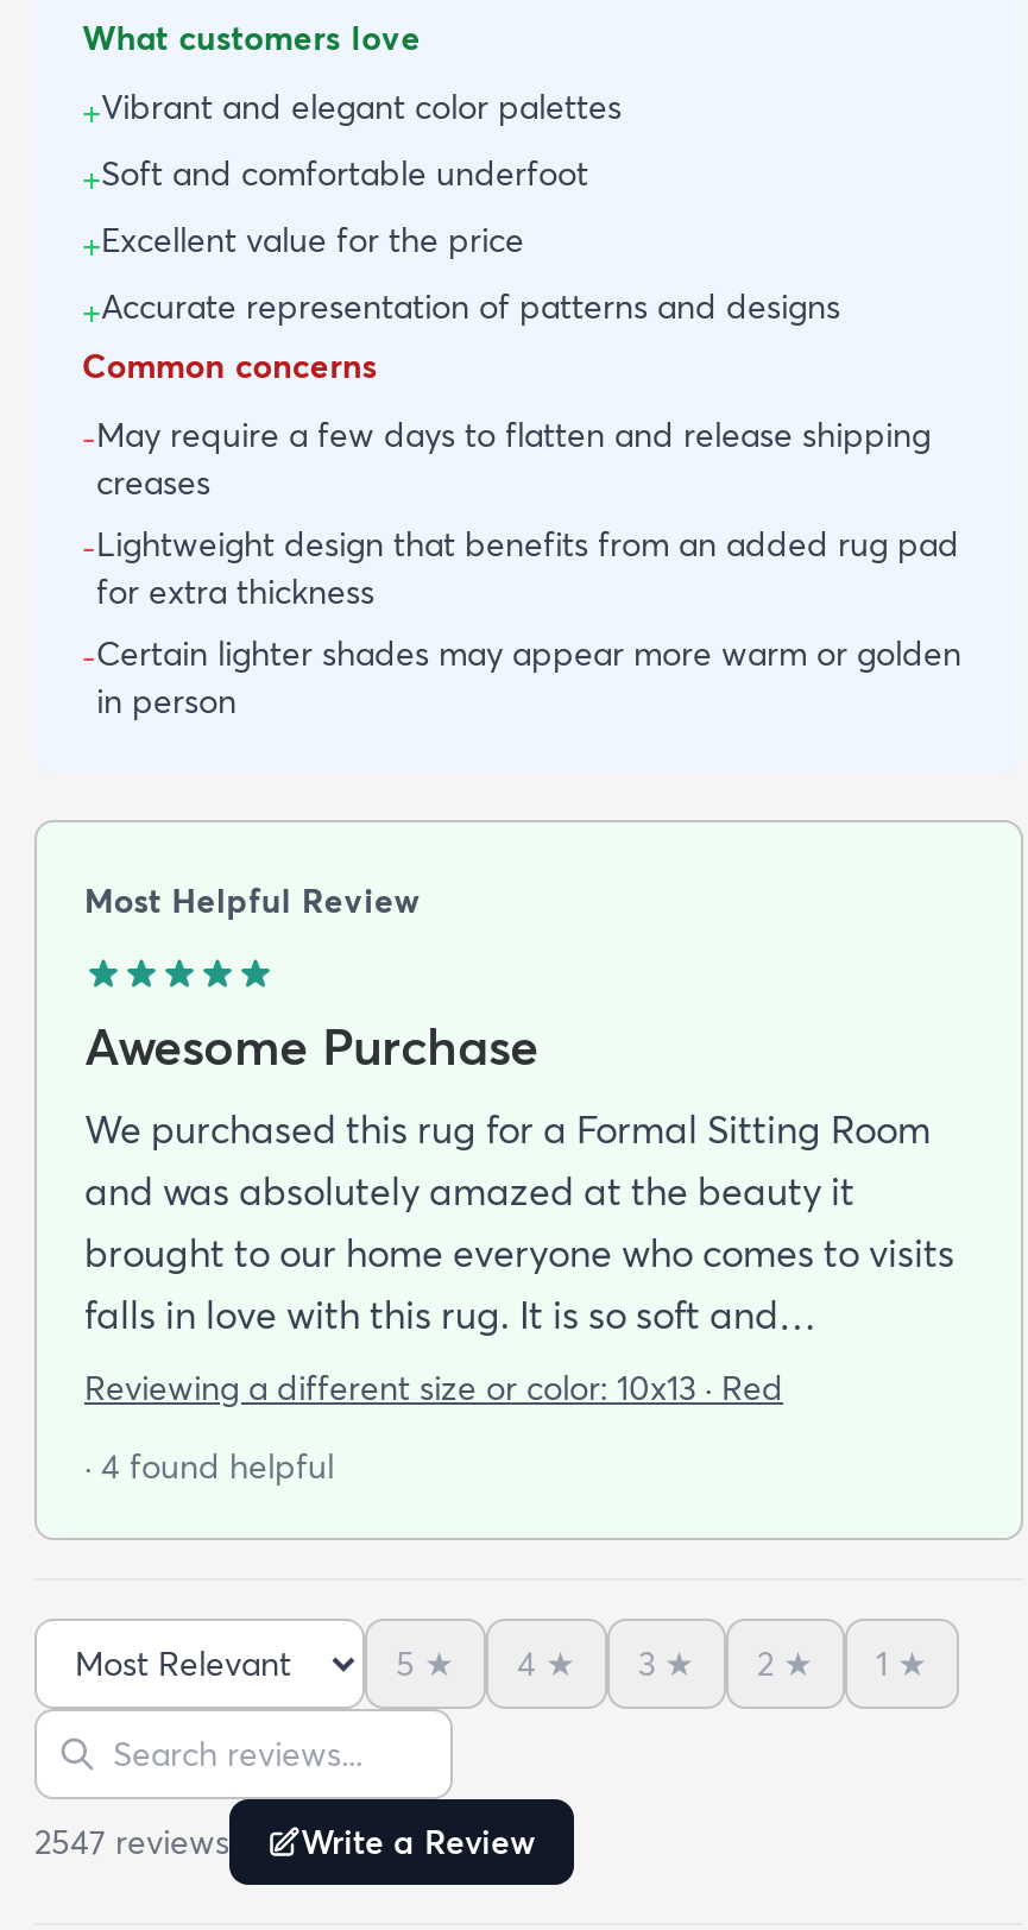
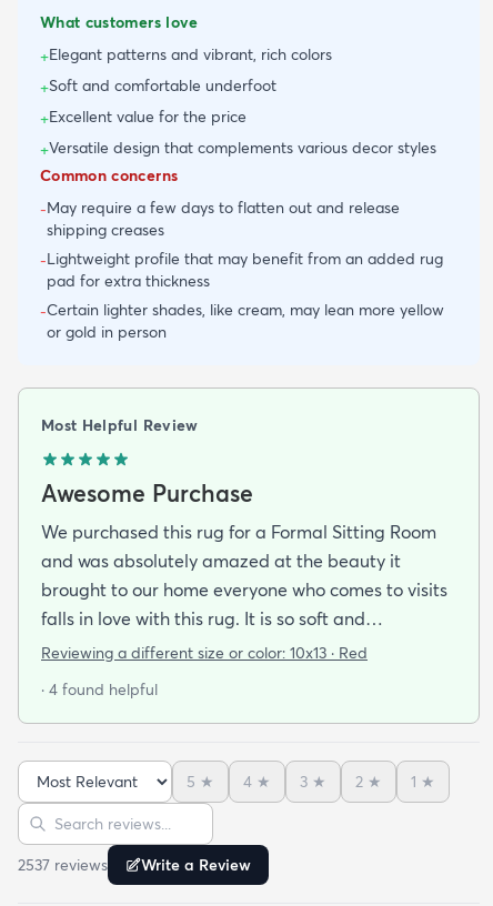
[82,87,622,134] +Vibrant and elegant color palettes -> [40,45,332,67] +Elegant patterns and vibrant, rich colors
[82,286,840,334] +Accurate representation of patterns and designs -> [40,138,436,160] +Versatile design that complements various decor styles
[82,415,961,724] -May require a few days to flatten and release shipping | creases | -Lightweight design that benefits from an added rug pad | for extra thickness | -Certain lighter shades may appear more warm or golden | in person -> [40,198,444,342] -May require a few days to flatten out and release | shipping creases | -Lightweight profile that may benefit from an added rug | pad for extra thickness | -Certain lighter shades, like cream, may lean more yellow | or gold in person
[34,1822,536,1864] 2547 reviews Write a Review -> [18,855,251,875] 2537 reviews Write a Review

